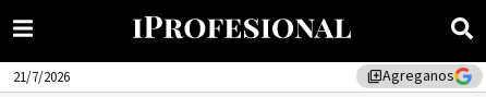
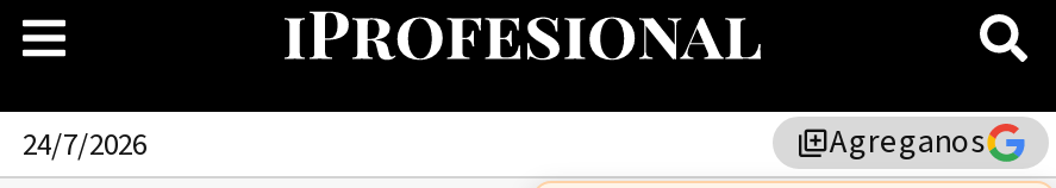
[13,69,70,87] 21/7/2026 -> [23,126,146,167] 24/7/2026

